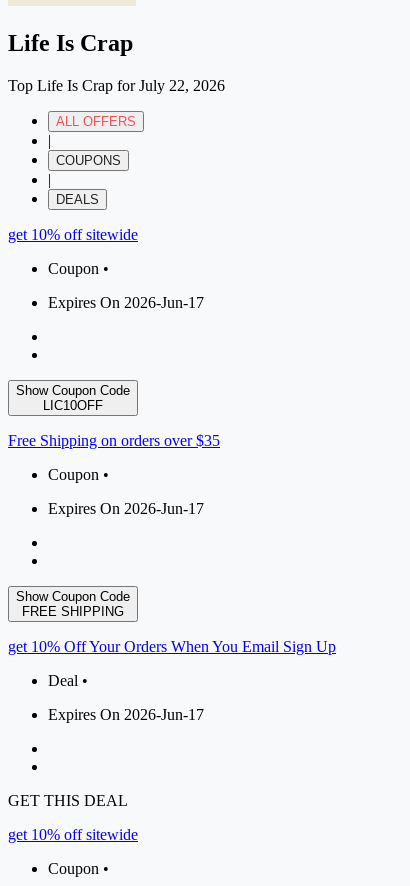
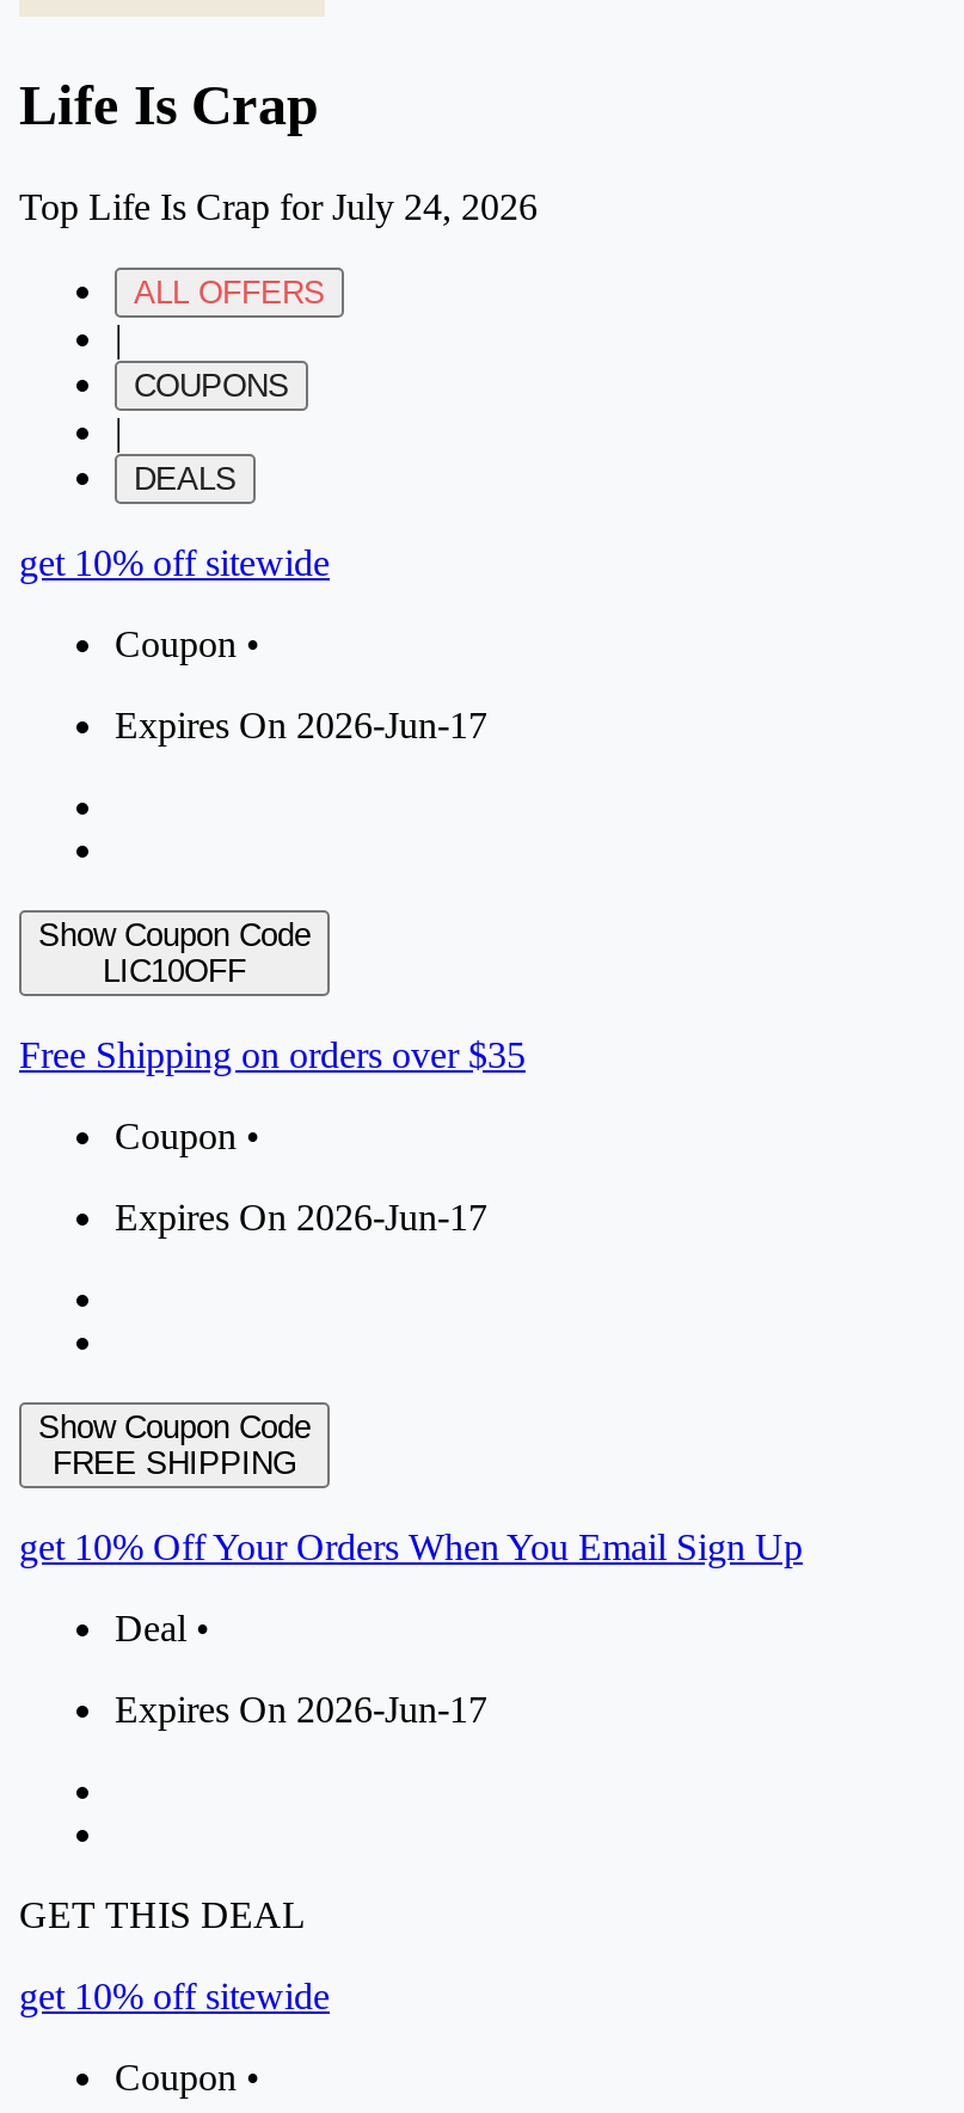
[8,77,225,94] Top Life Is Crap for July 22, 2026 -> [19,186,538,227] Top Life Is Crap for July 24, 2026

